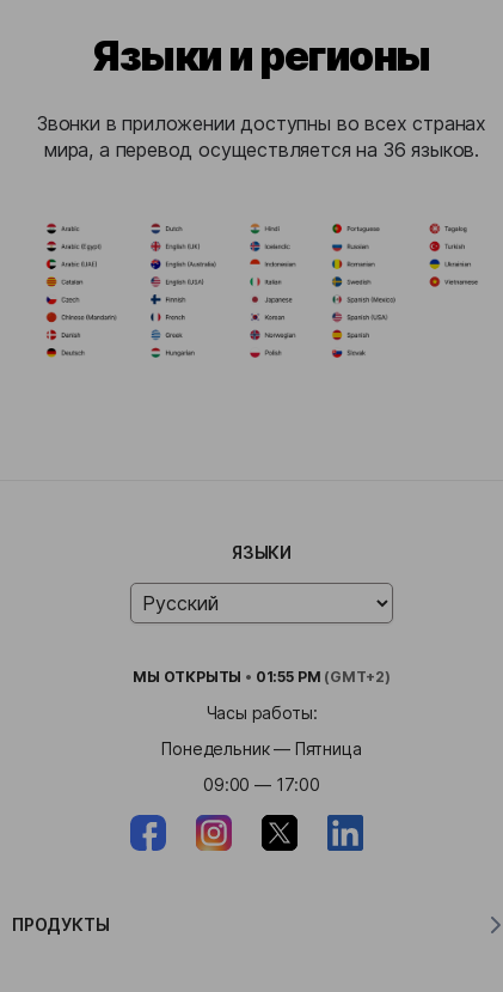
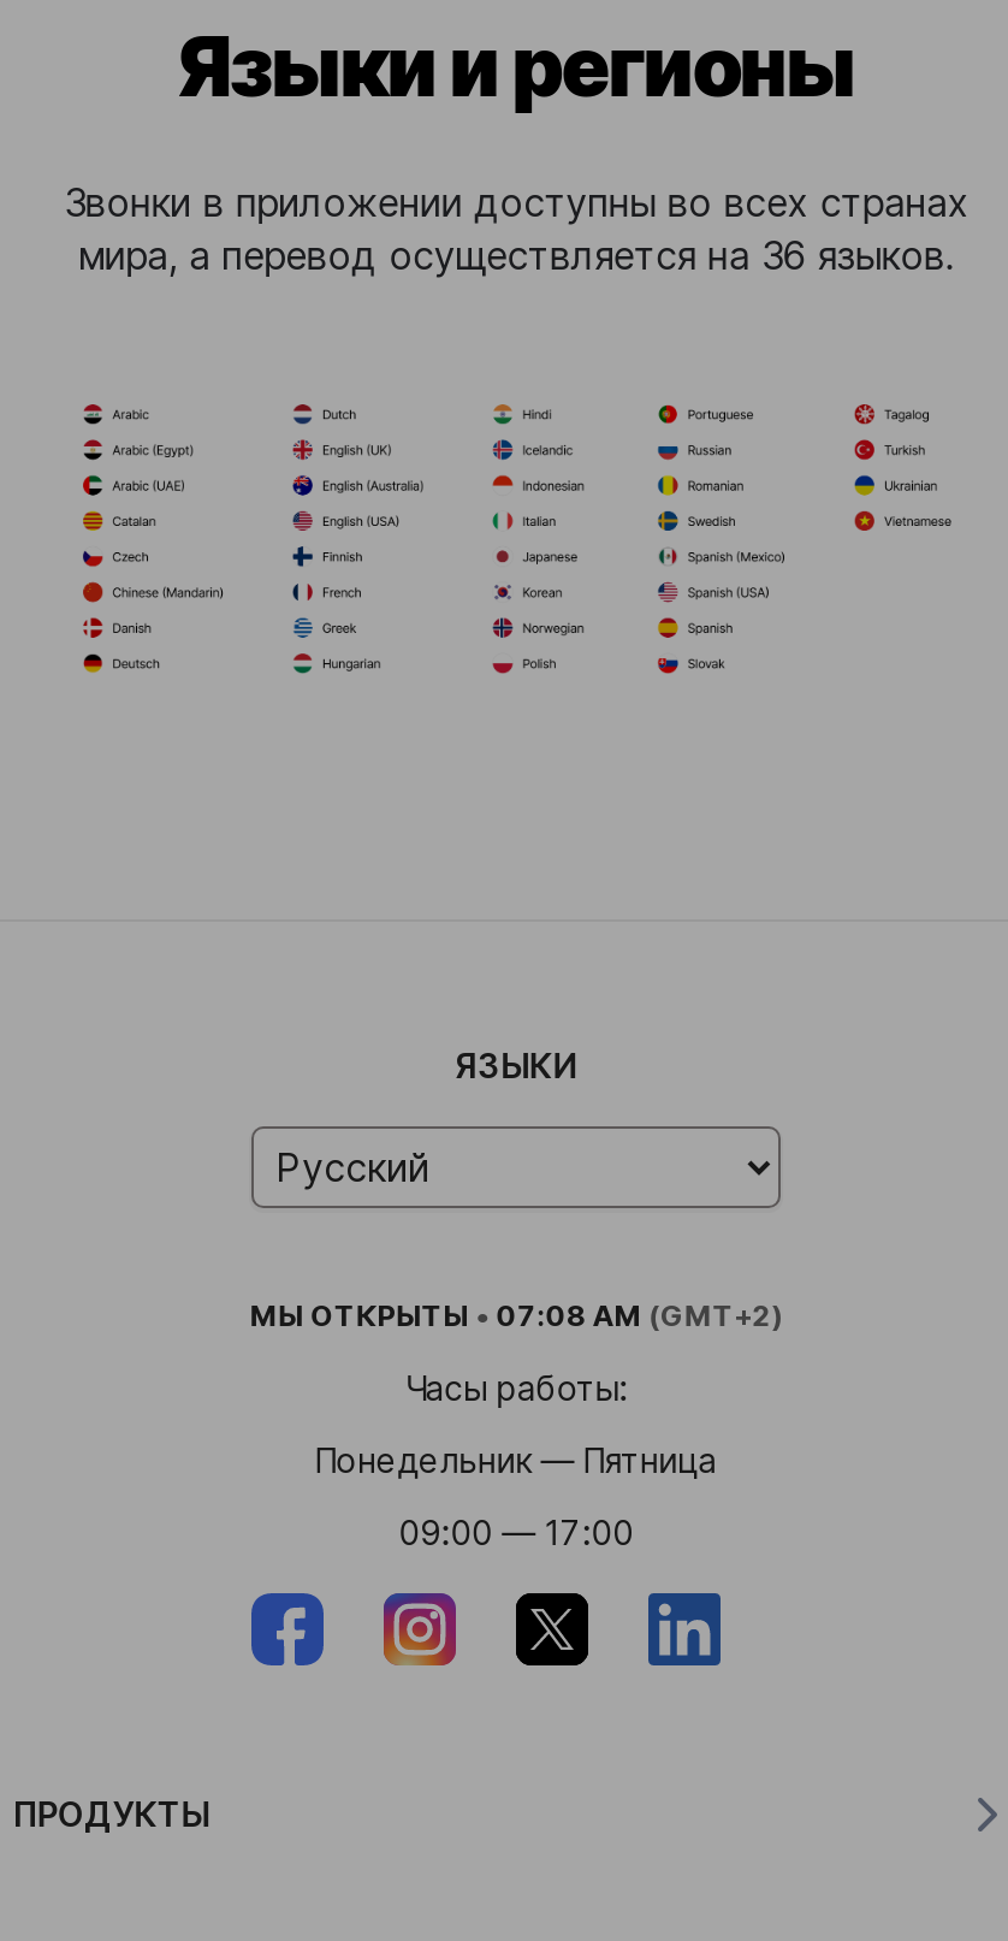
[133,668,391,686] МЫ ОТКРЫТЫ • 01:55 PM (GMT+2) -> [249,1298,783,1334] МЫ ОТКРЫТЫ • 07:08 AM (GMT+2)

